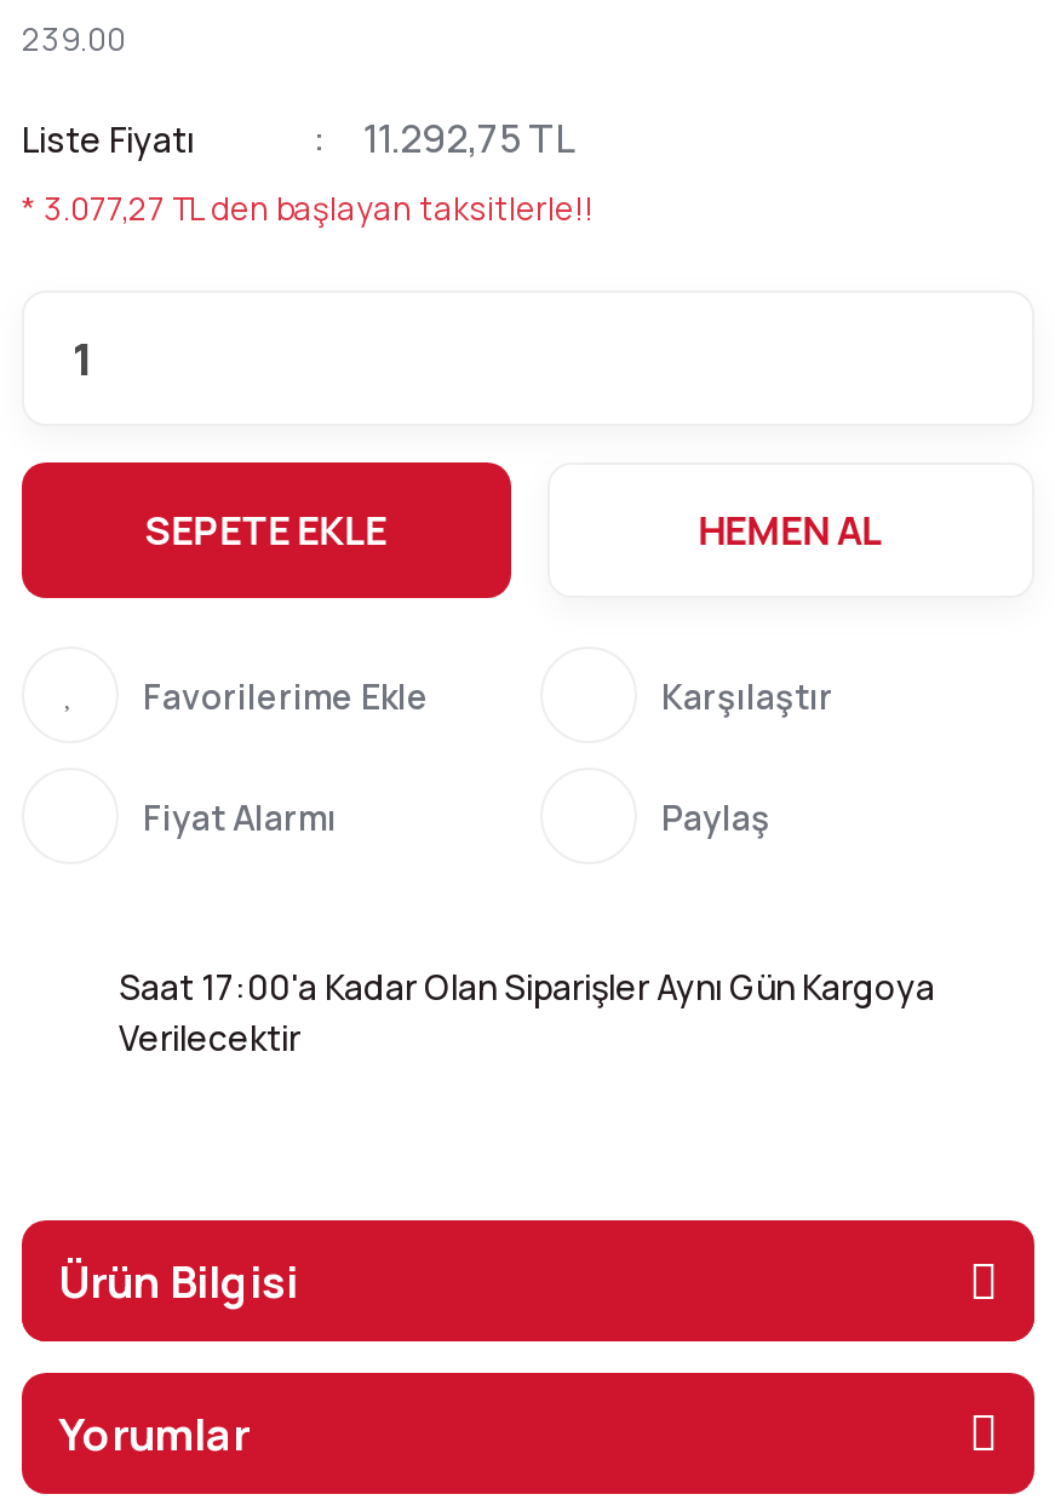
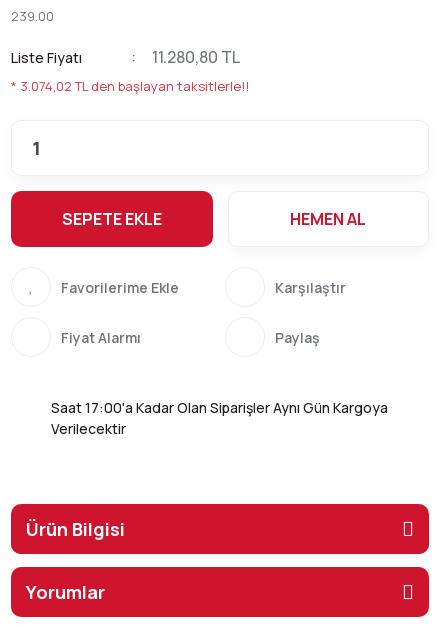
[363,111,574,165] 11.292,75 TL -> [152,46,240,68] 11.280,80 TL
[22,186,594,230] * 3.077,27 TL den başlayan taksitlerle!! -> [11,77,249,95] * 3.074,02 TL den başlayan taksitlerle!!

